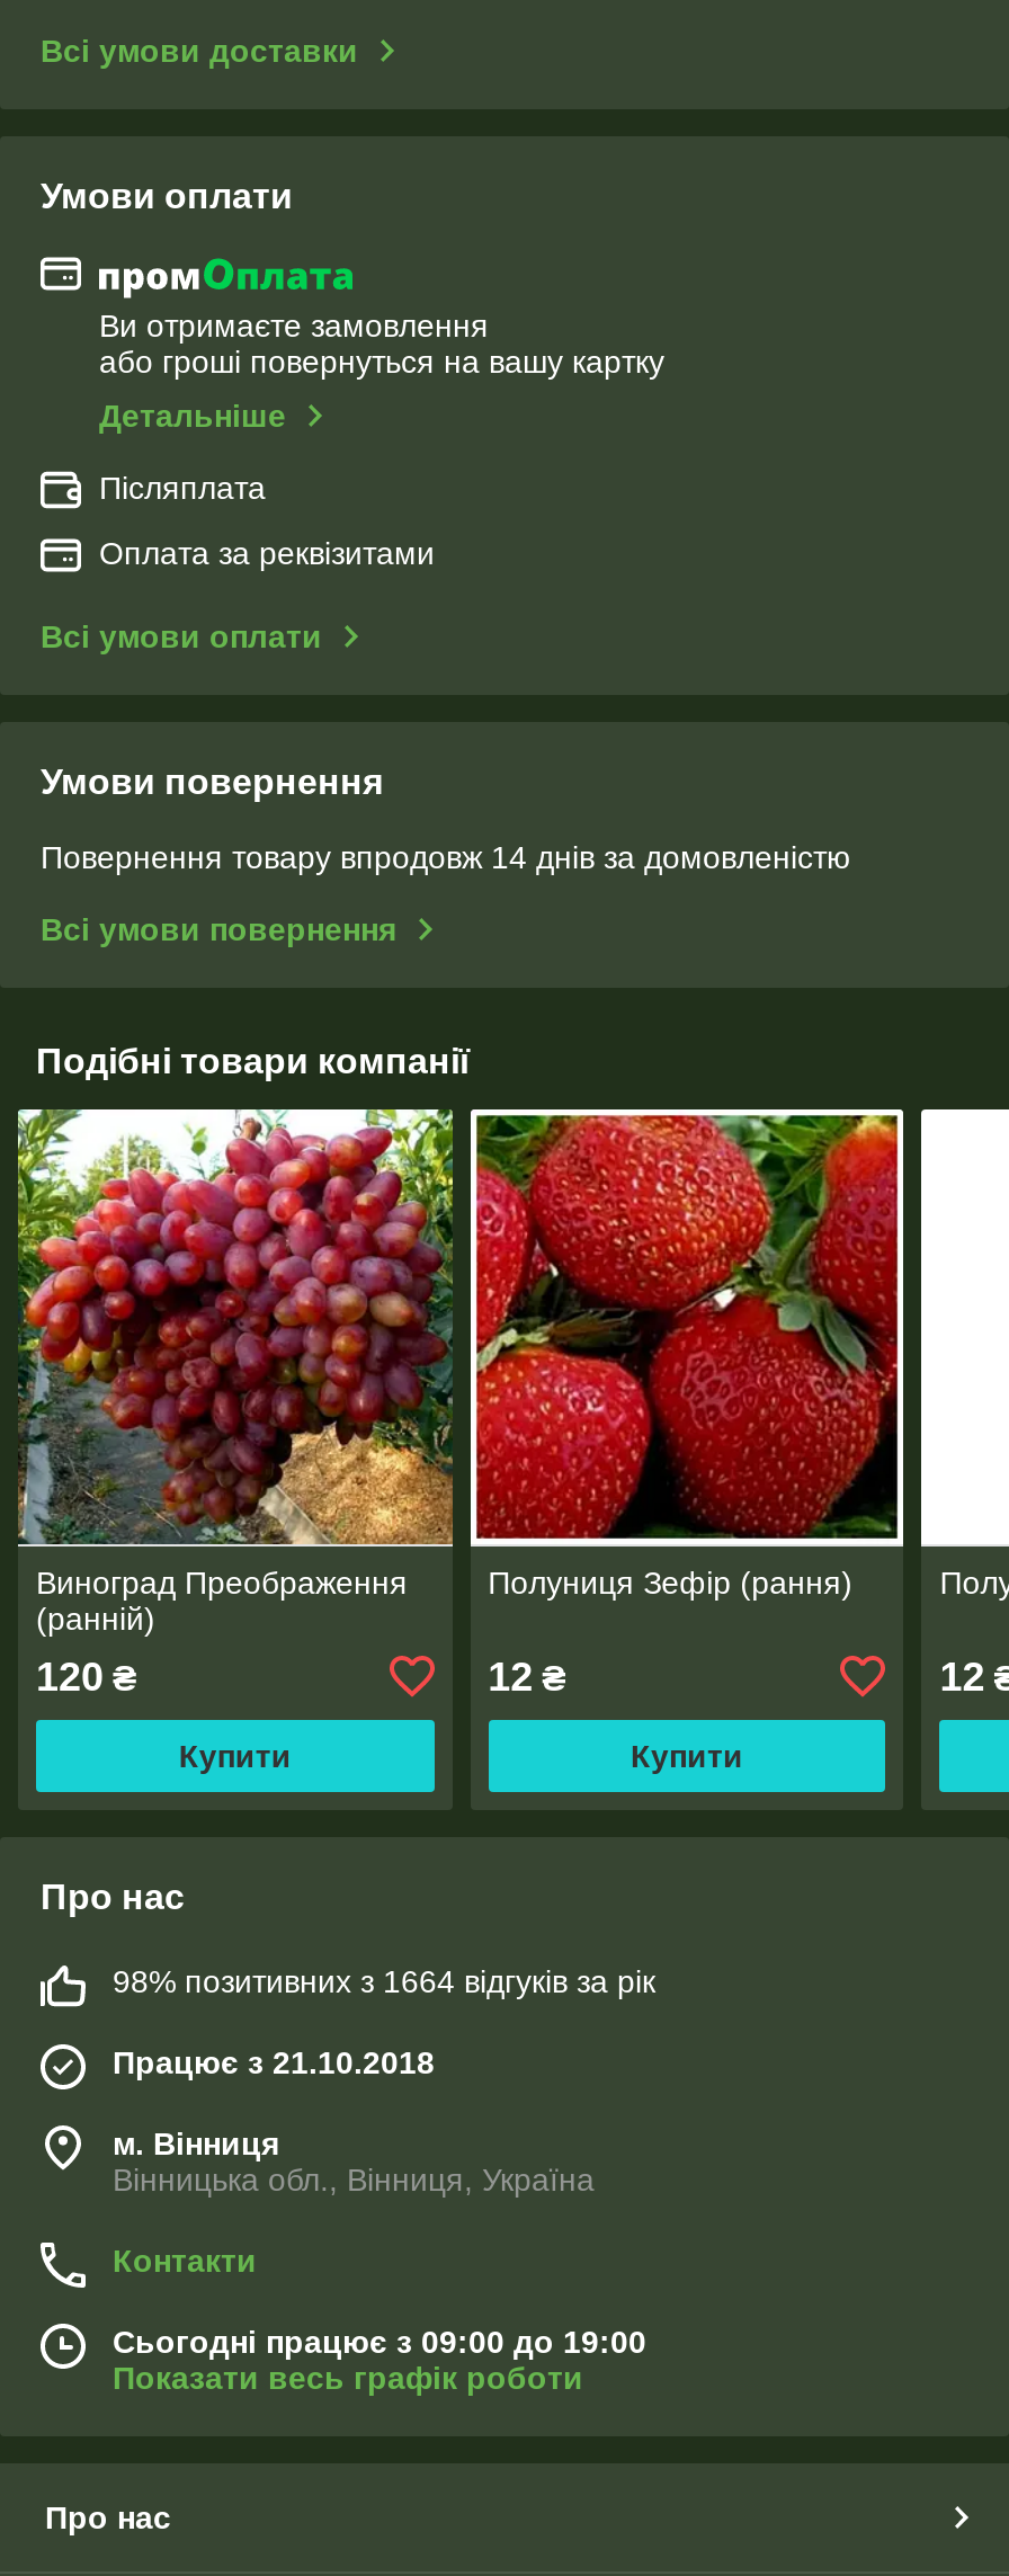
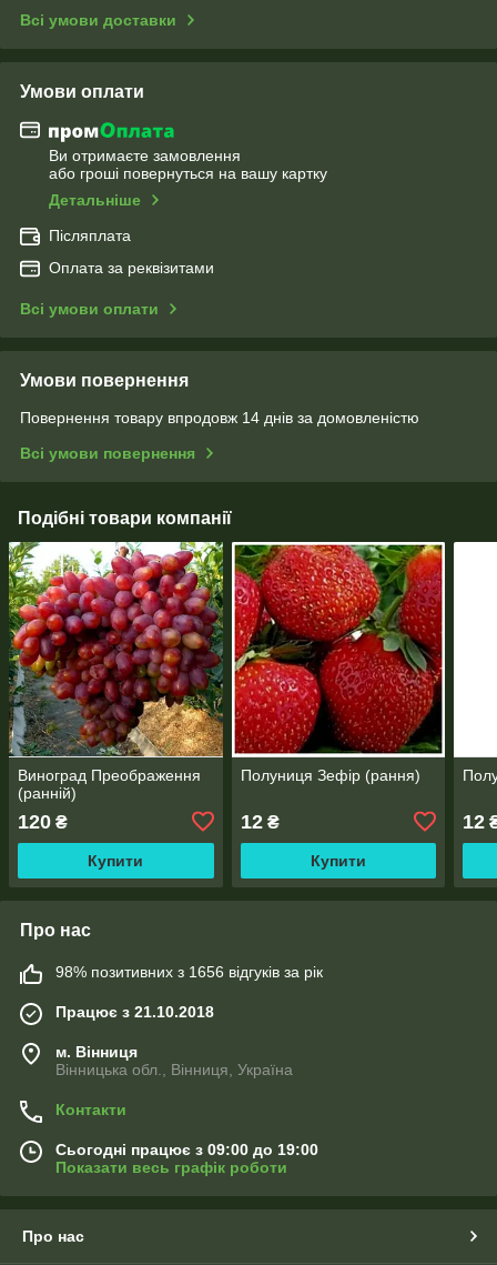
[113,1963,655,1999] 98% позитивних з 1664 відгуків за рік -> [55,963,323,980] 98% позитивних з 1656 відгуків за рік

